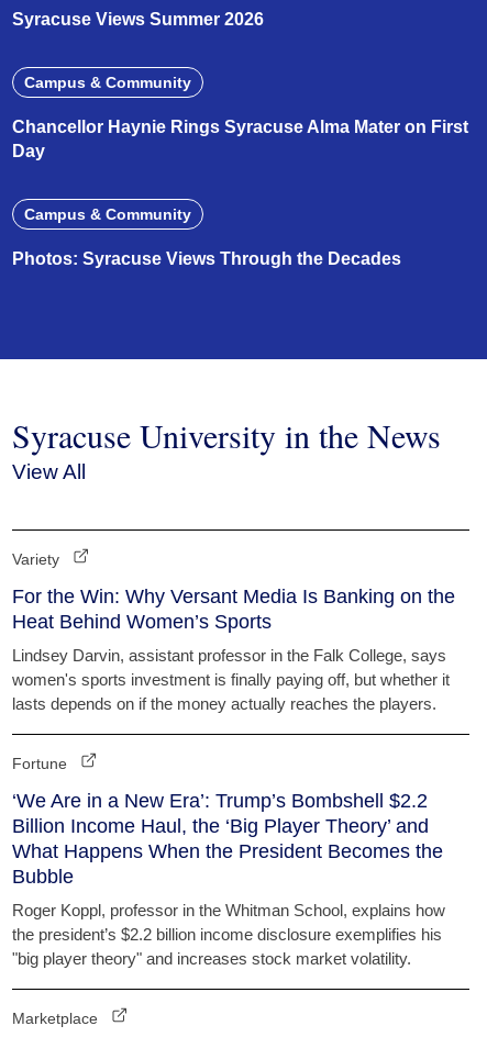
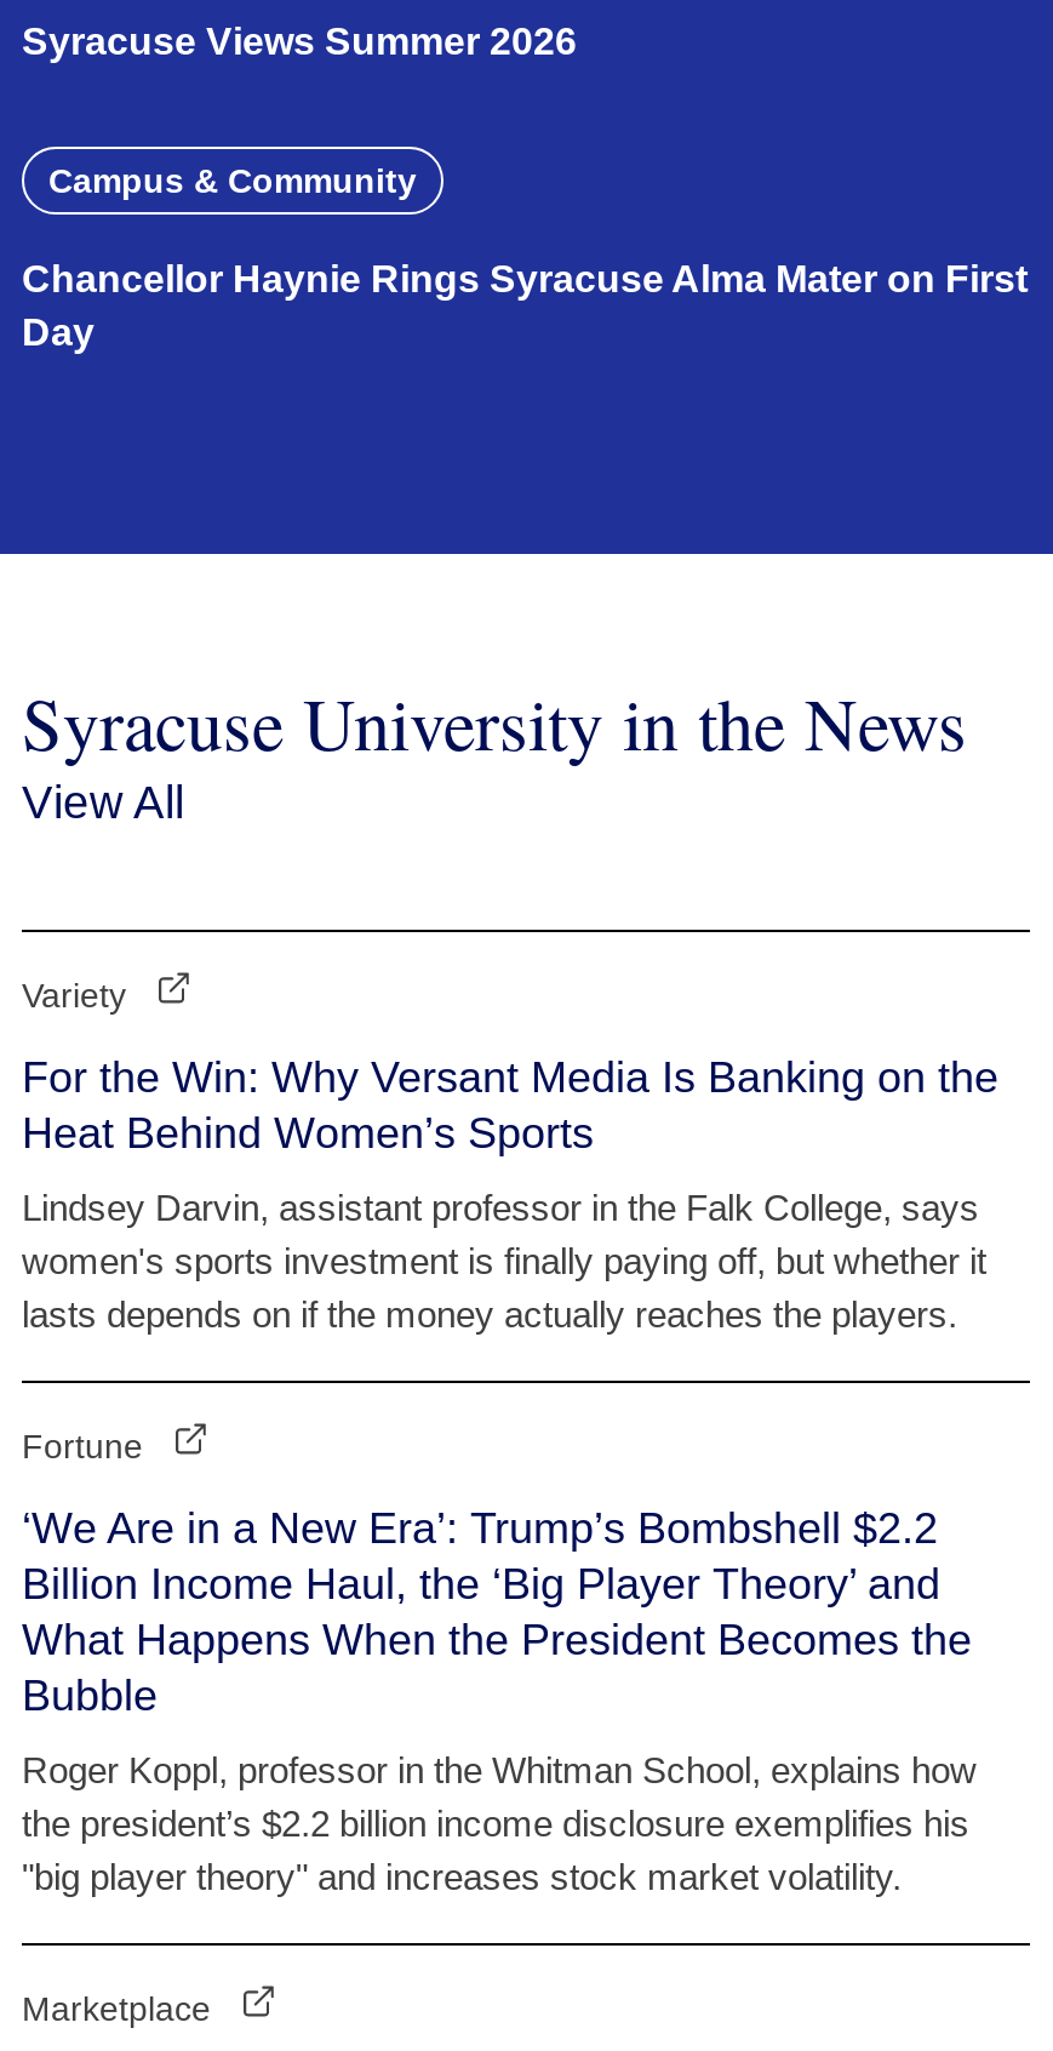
[12,206,401,268] Campus & Community | Photos: Syracuse Views Through the Decades -> none

